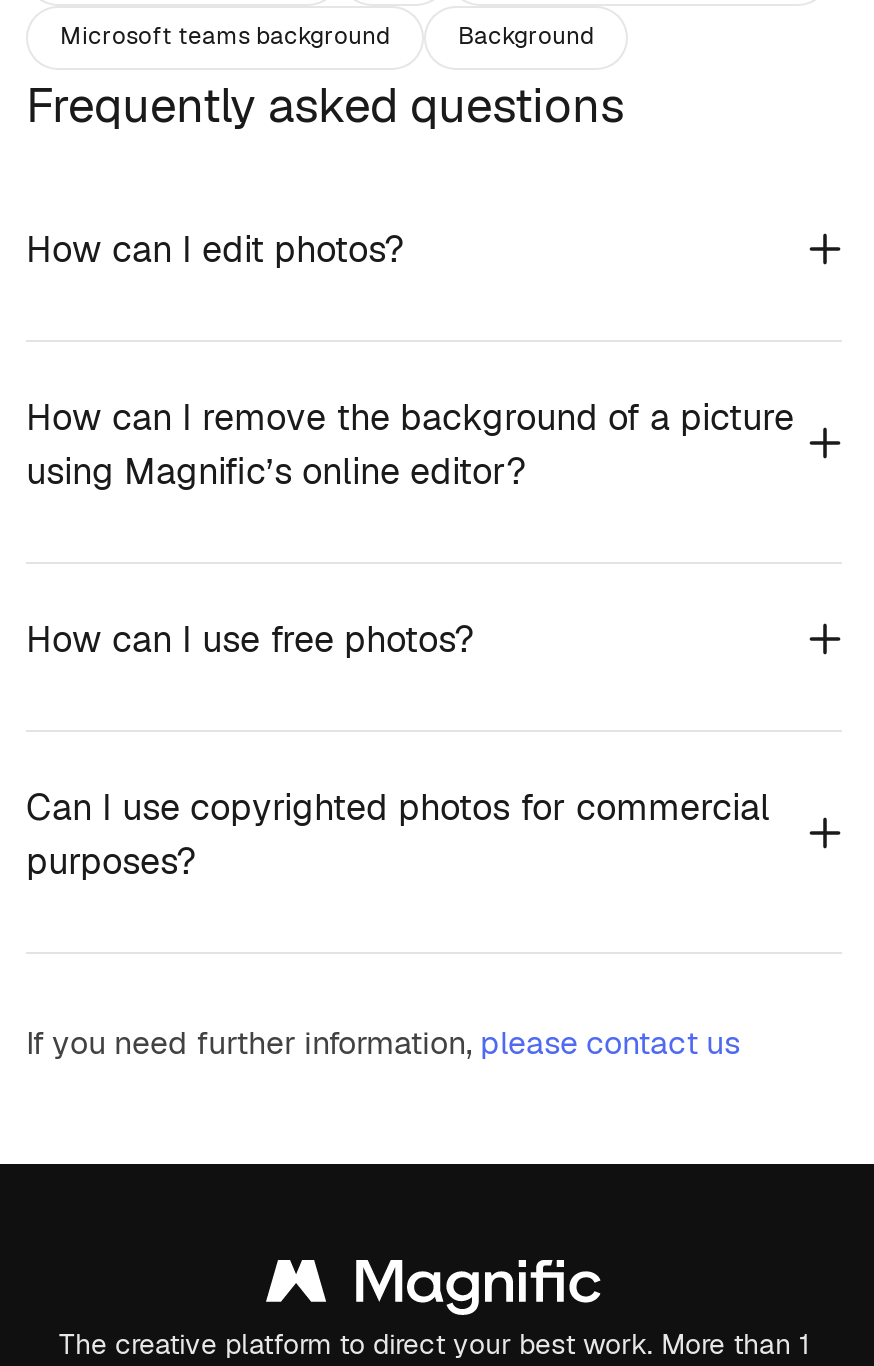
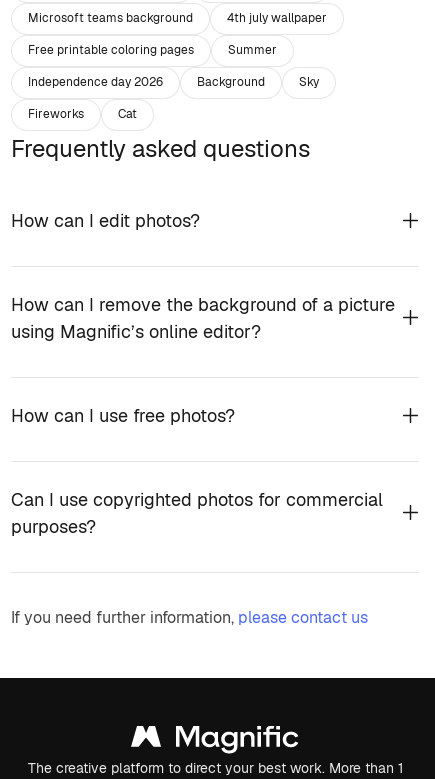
none -> [28,10,327,90] 4th july wallpaper | Free printable coloring pages | Summer | Independence day 2026
none -> [28,74,319,122] Sky | Fireworks | Cat

